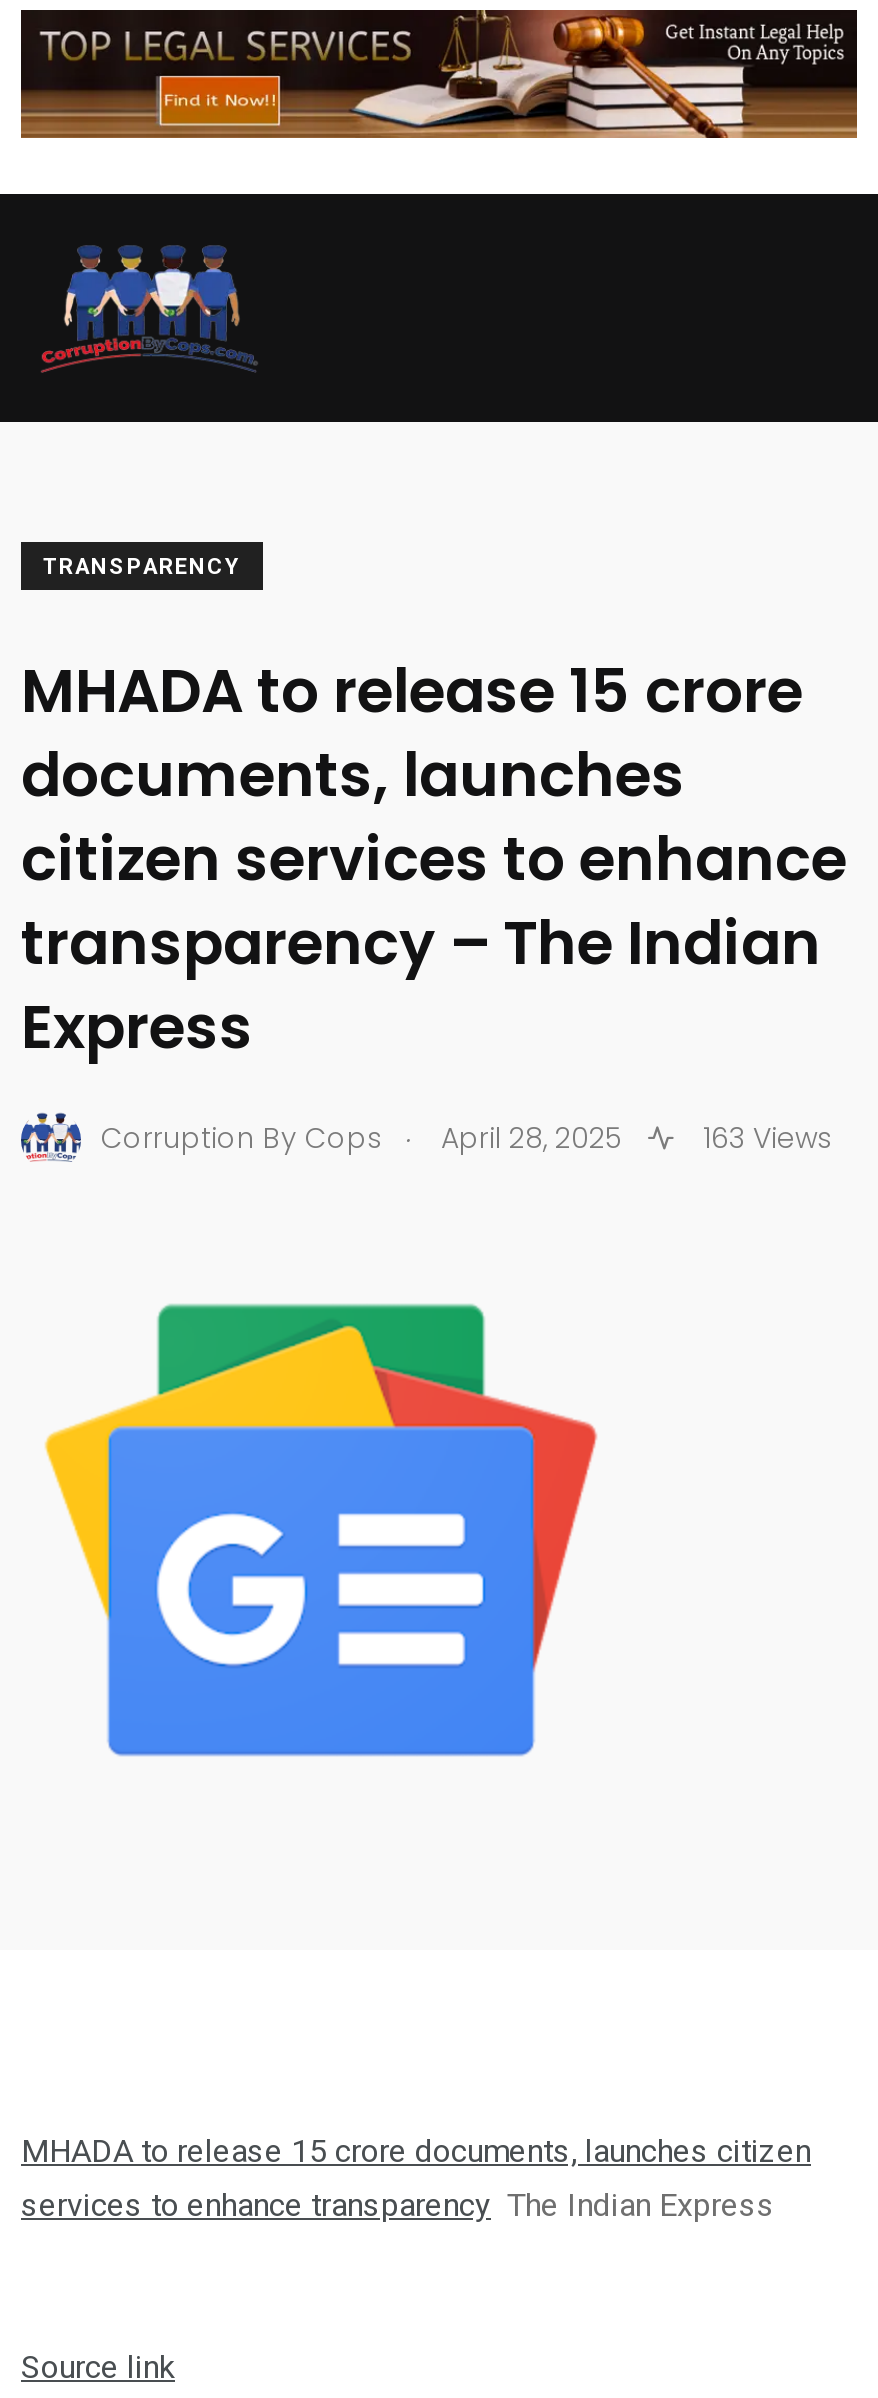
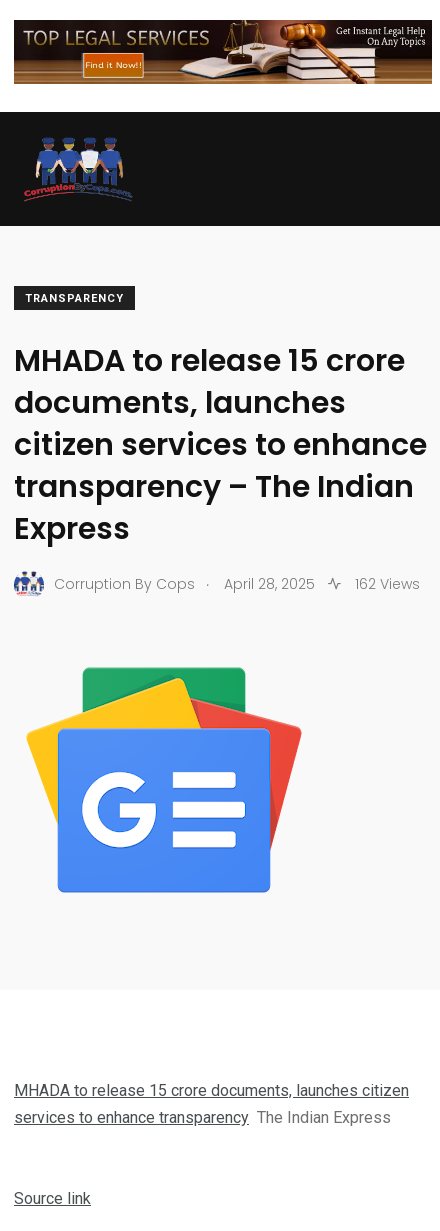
[101,1113,833,1159] Corruption By Cops . April 28, 2025 163 Views -> [54,571,420,594] Corruption By Cops . April 28, 2025 162 Views

